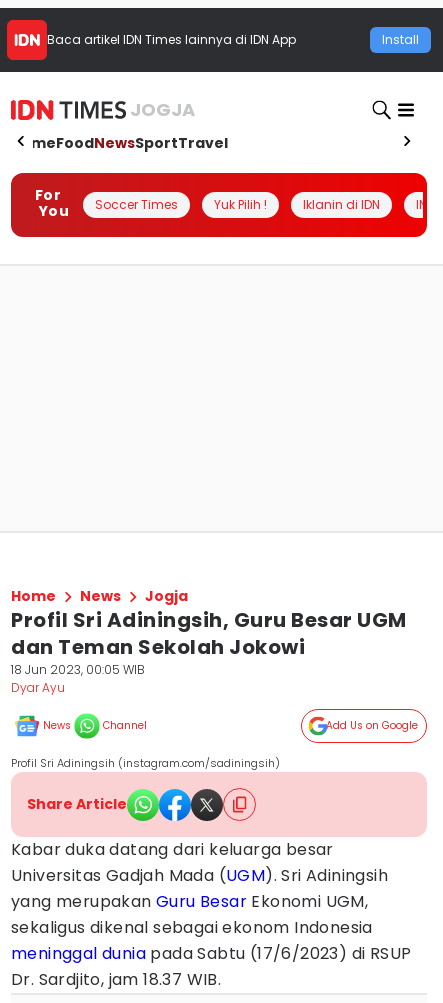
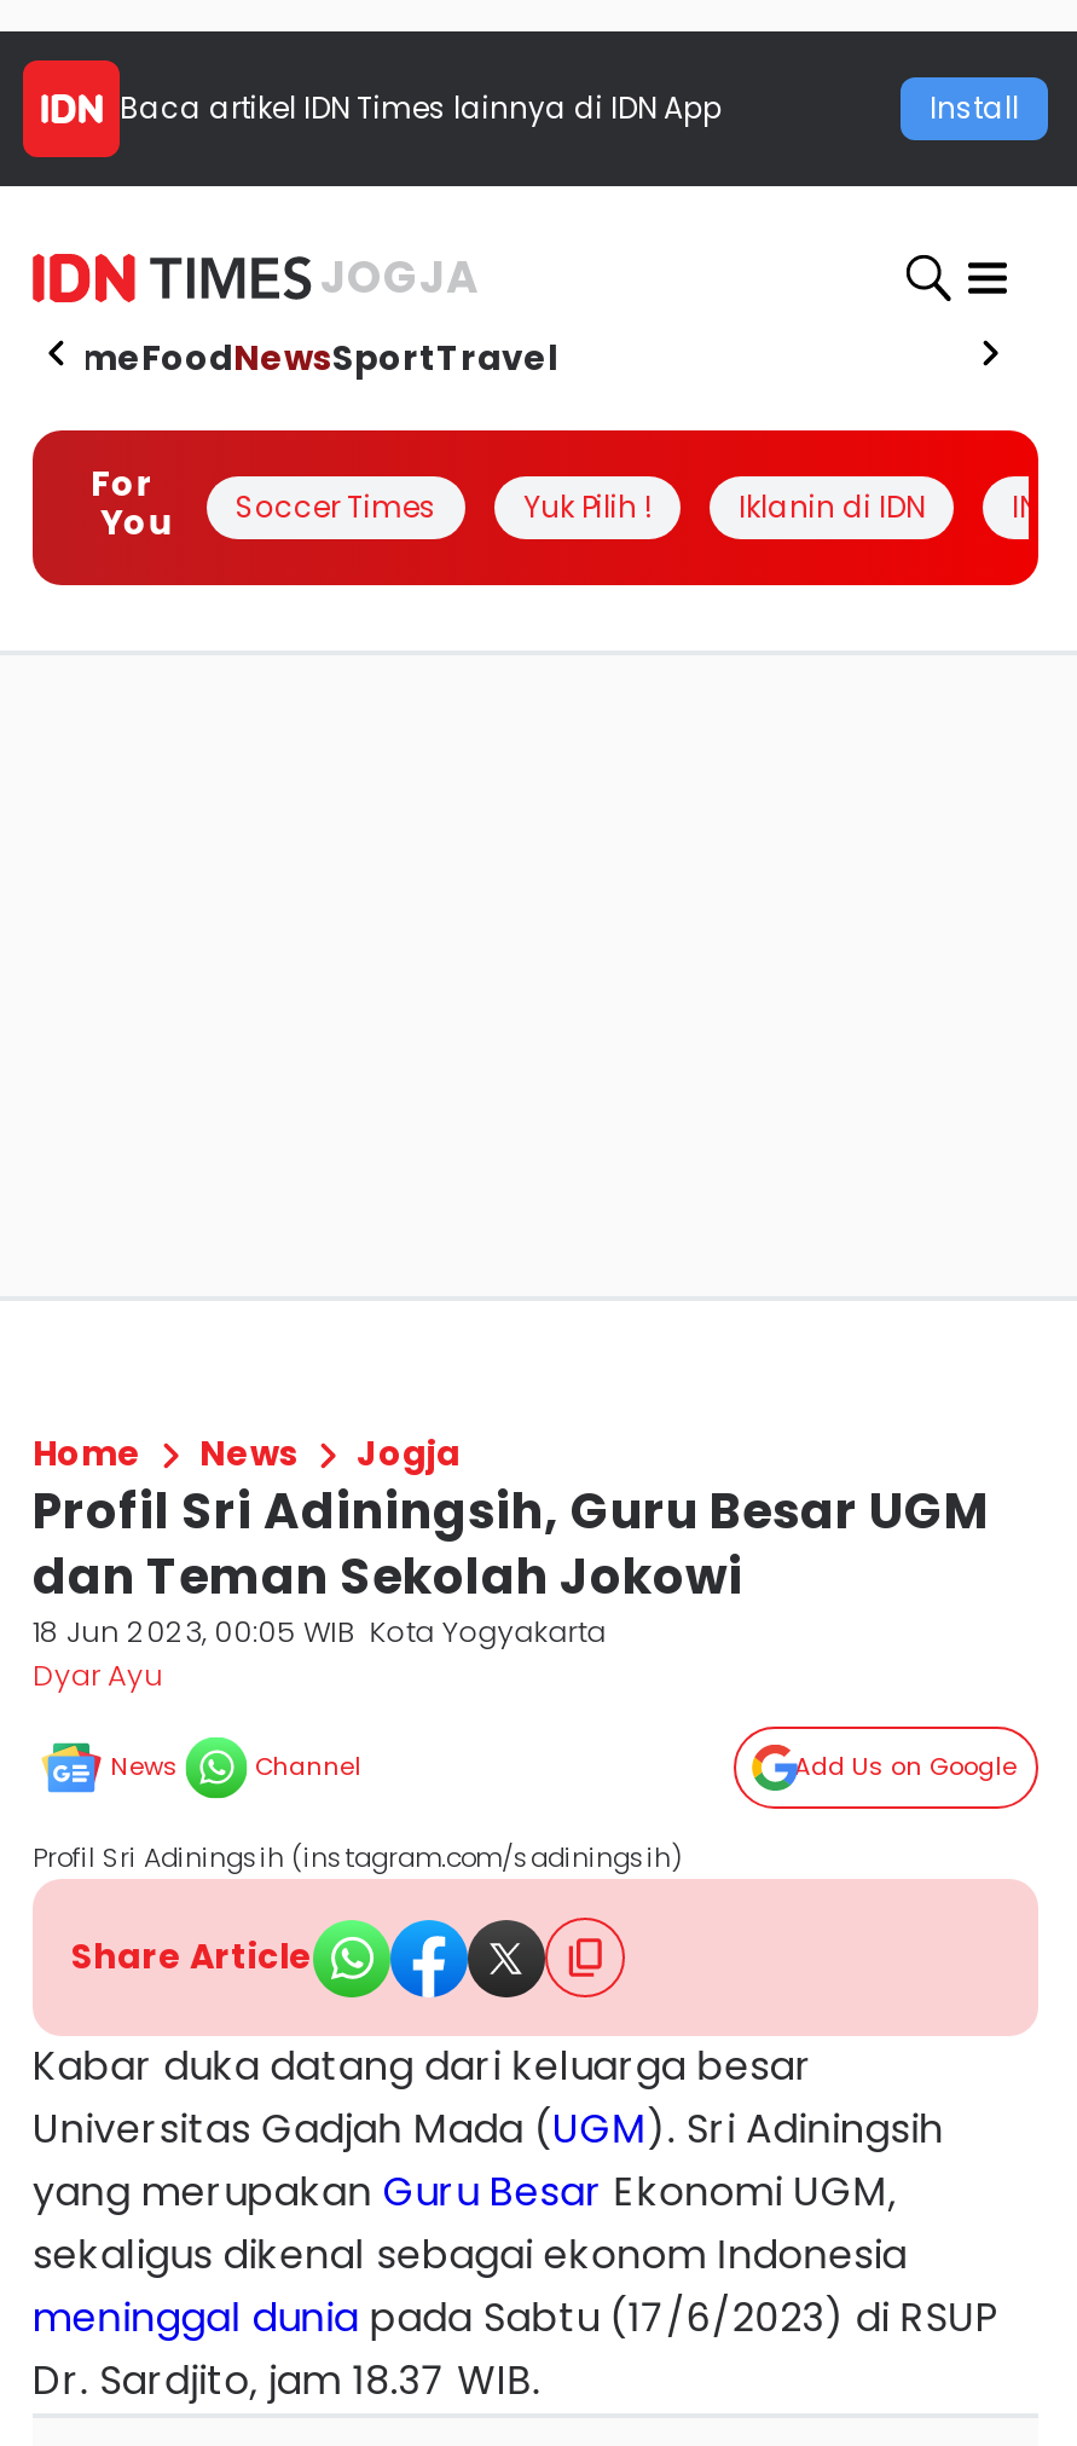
[11,661,145,678] 18 Jun 2023, 00:05 WIB -> [33,1611,606,1652] 18 Jun 2023, 00:05 WIB Kota Yogyakarta

